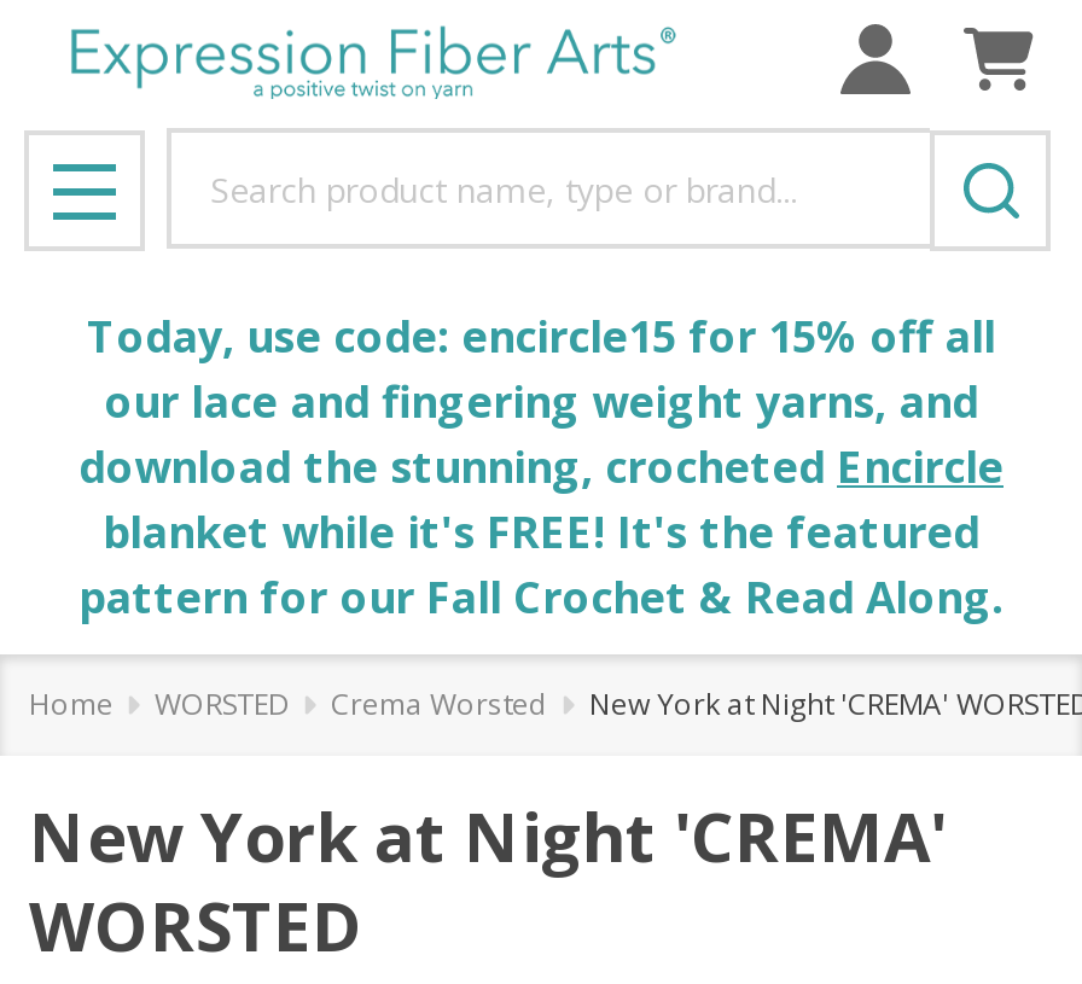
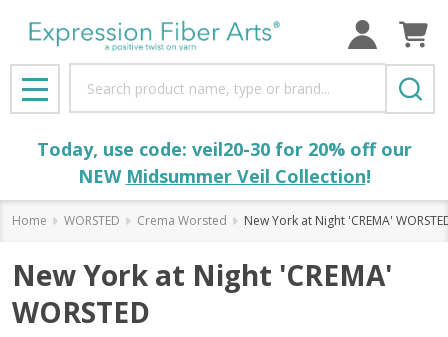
[78,307,1004,625] Today, use code: encircle15 for 15% off all | our lace and fingering weight yarns, and | download the stunning, crocheted Encircle | blanket while it's FREE! It's the featured | pattern for our Fall Crochet & Read Along. -> [36,137,411,188] Today, use code: veil20-30 for 20% off our | NEW Midsummer Veil Collection!

